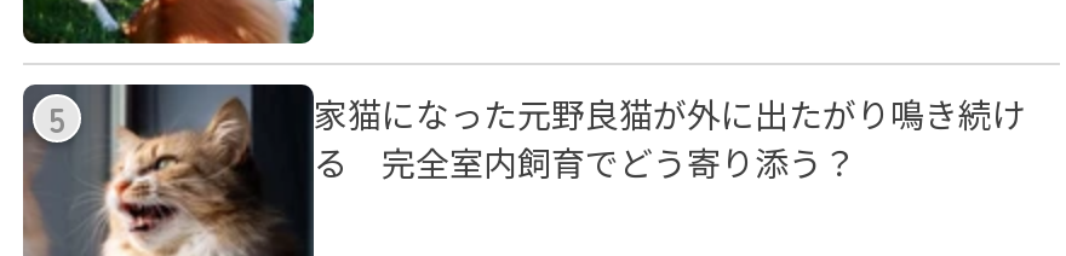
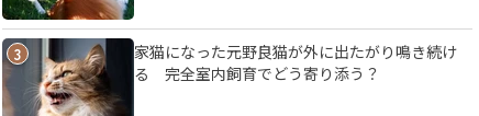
[48,94,65,142] 5 -> [14,43,21,64] 3

